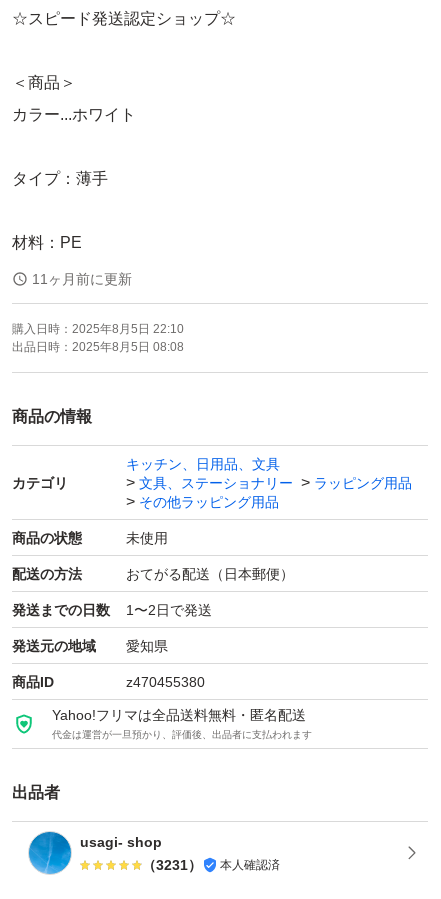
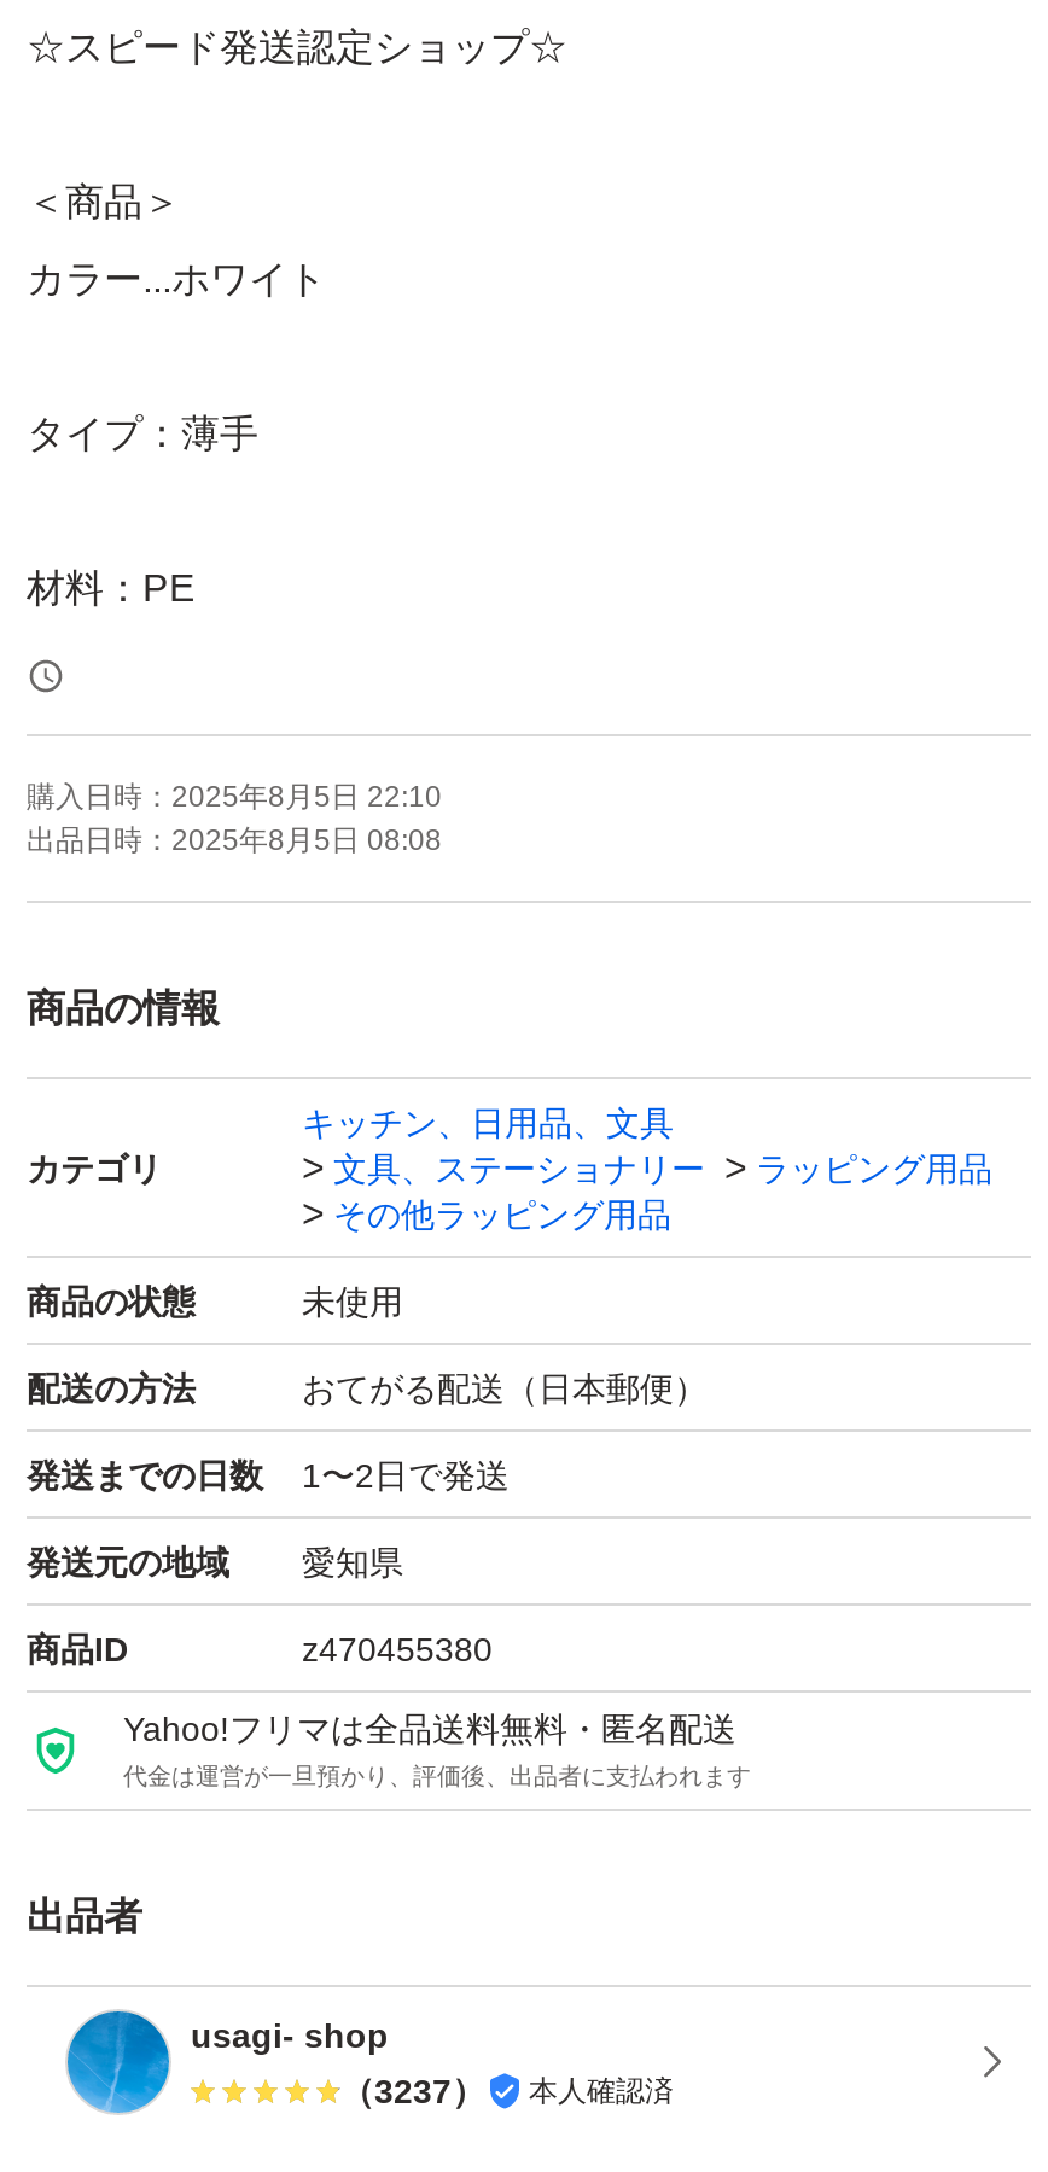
[32,271,132,287] 11ヶ月前に更新 -> none
[142,857,280,873] （3231） 本人確認済 -> [340,2072,674,2110] （3237） 本人確認済

